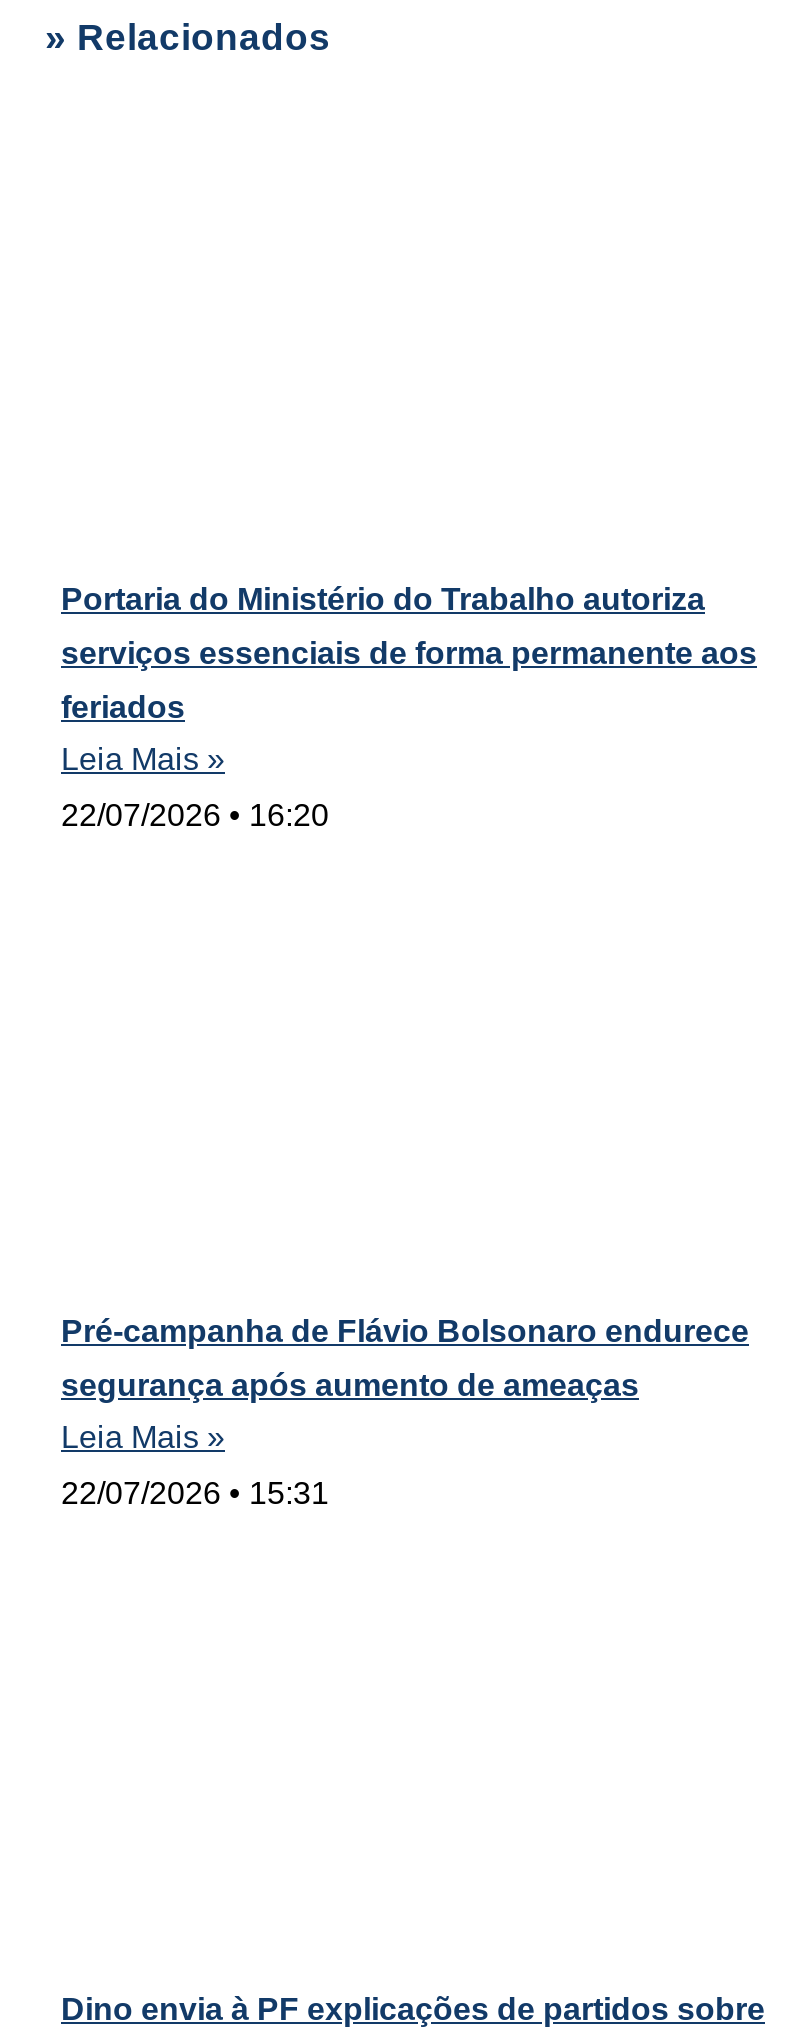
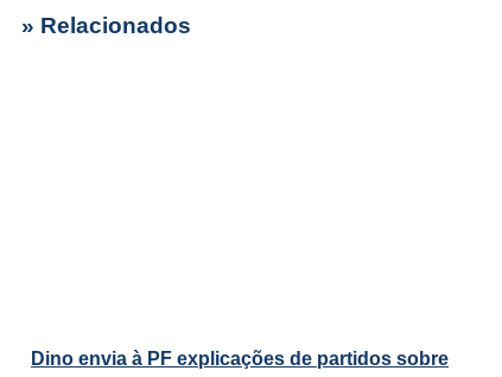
[61,581,757,831] Portaria do Ministério do Trabalho autoriza | serviços essenciais de forma permanente aos | feriados | Leia Mais » | 22/07/2026 16:20 -> none
[61,1314,749,1510] Pré-campanha de Flávio Bolsonaro endurece | segurança após aumento de ameaças | Leia Mais » | 22/07/2026 15:31 -> none

